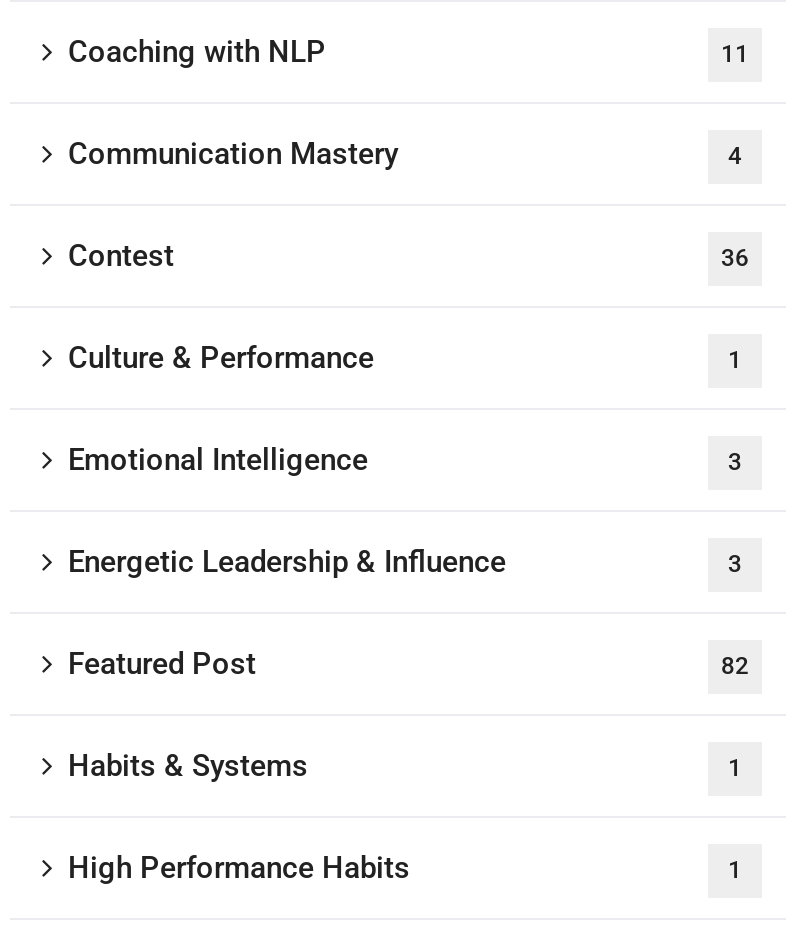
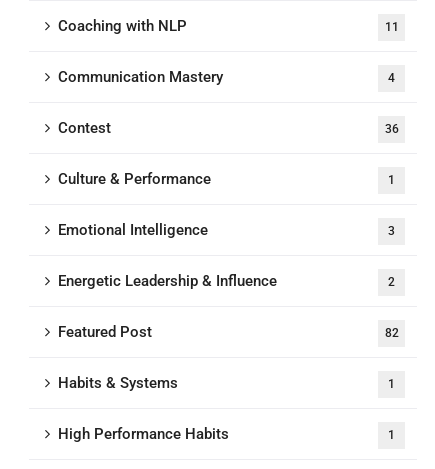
[728,550,742,578] 3 -> [388,275,395,289] 2

